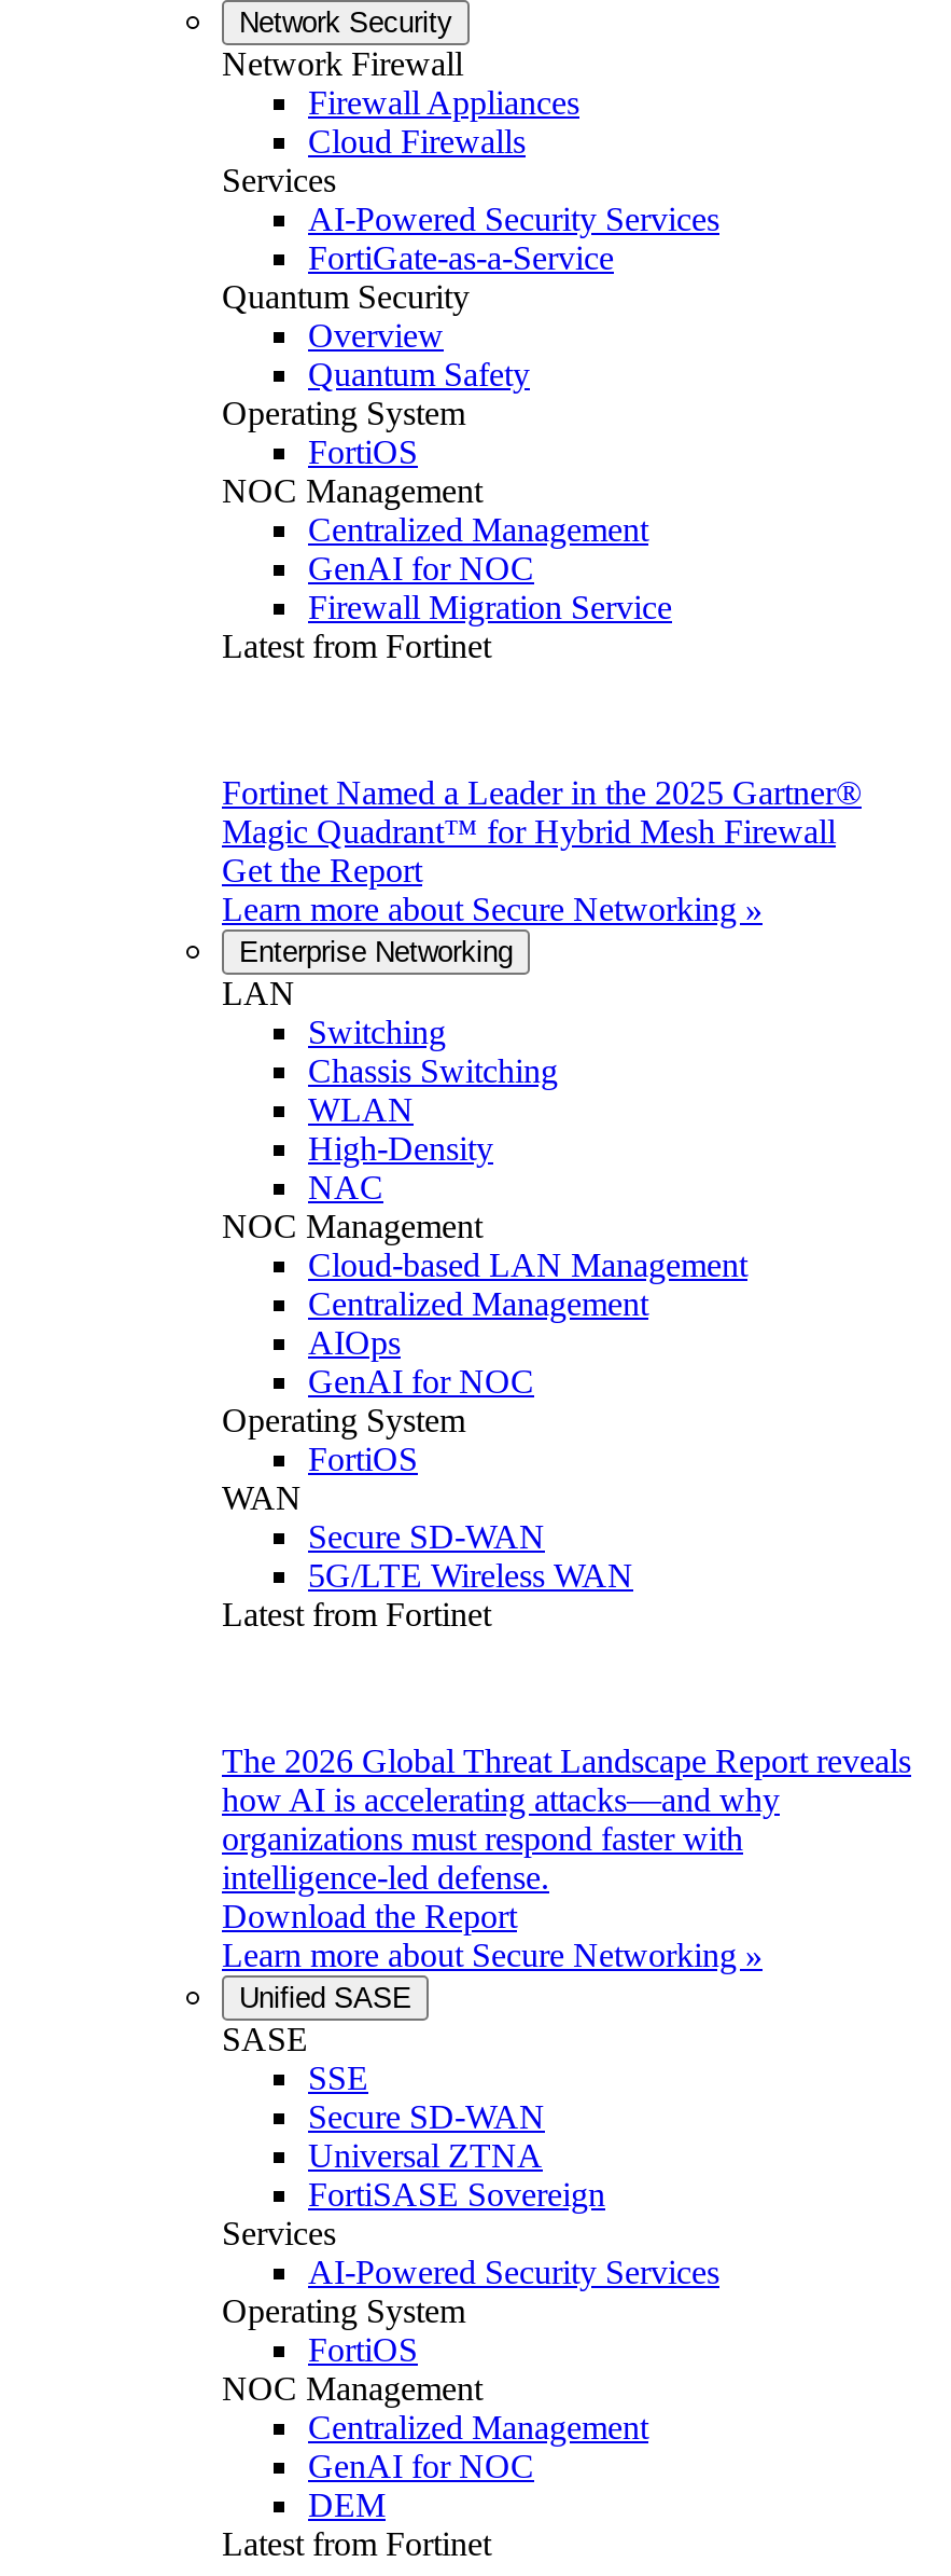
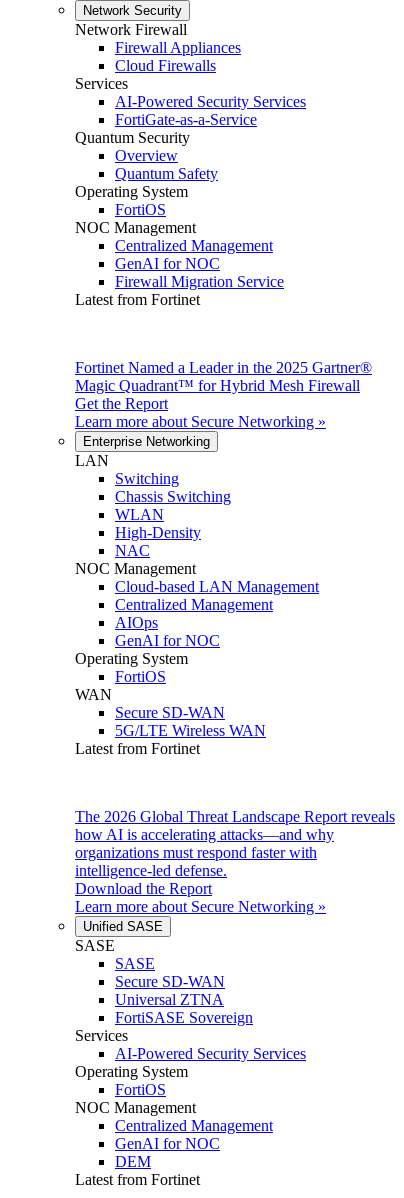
[308,2060,368,2096] SSE -> [115,955,155,972] SASE

